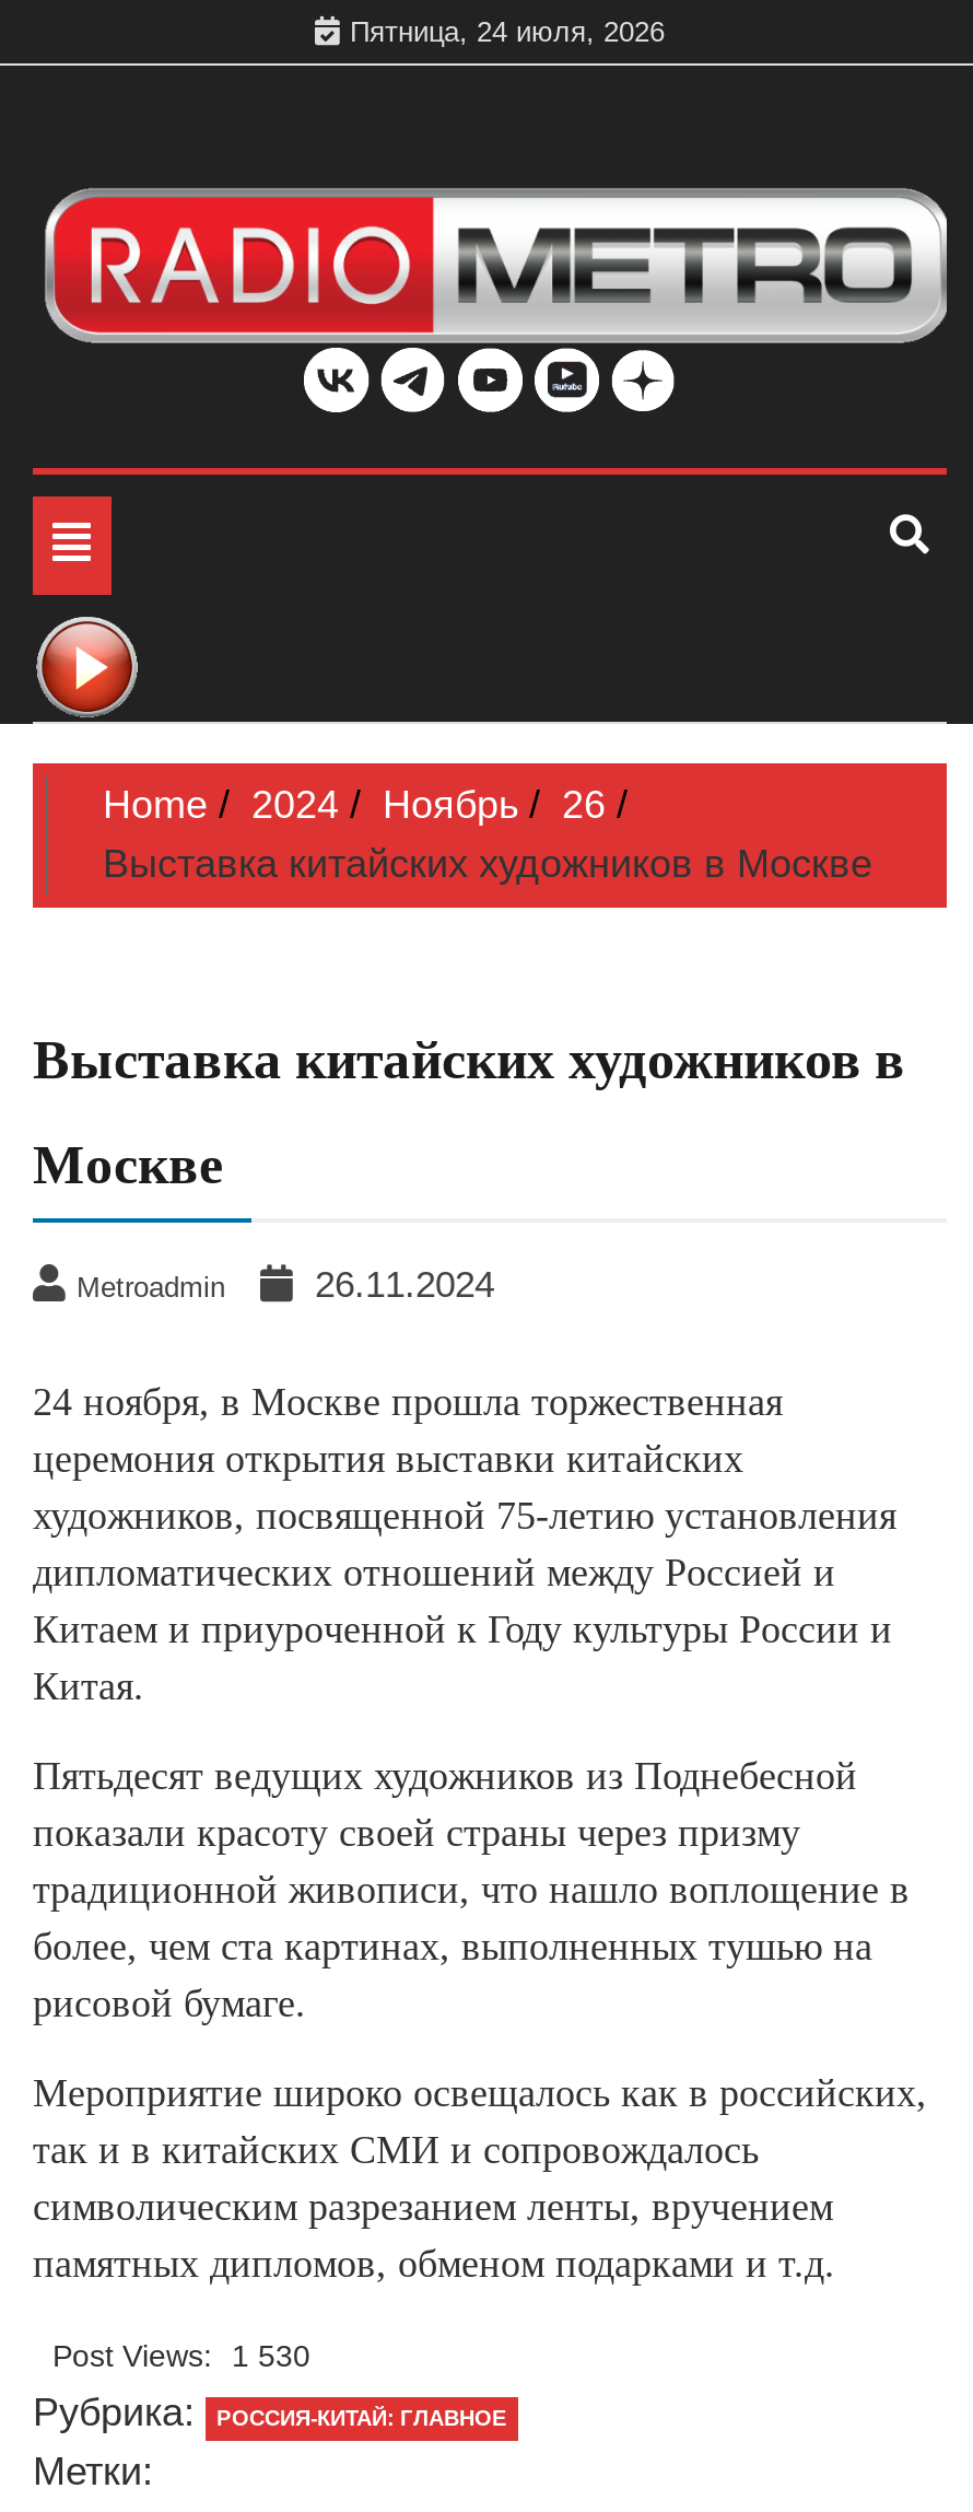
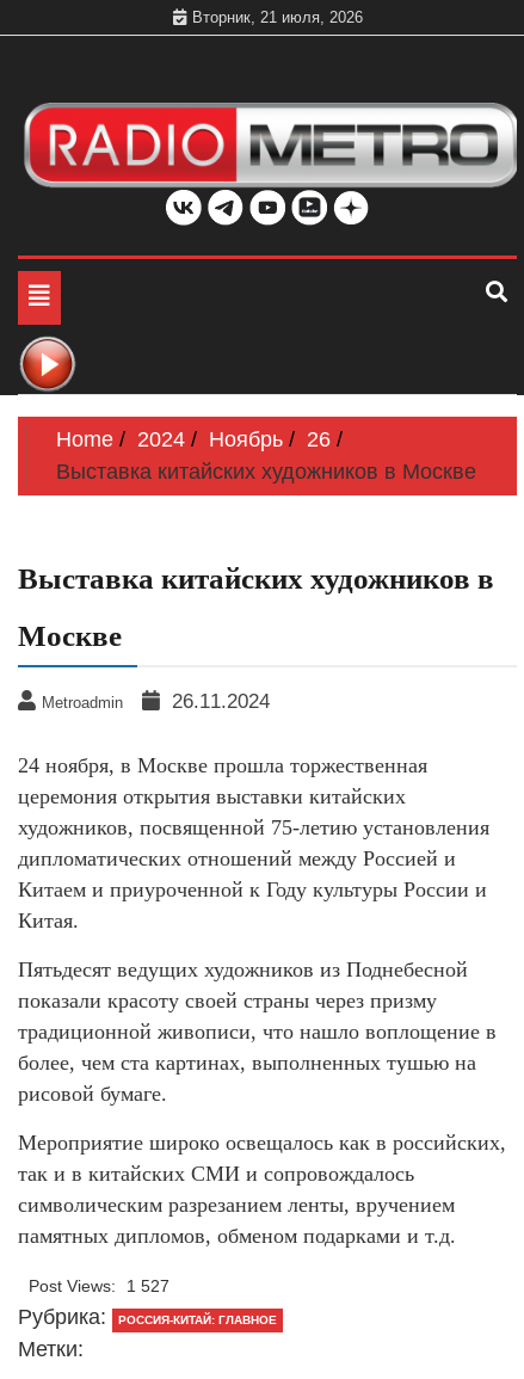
[350,15,665,48] Пятница, 24 июля, 2026 -> [192,8,362,26] Вторник, 21 июля, 2026
[52,2338,310,2373] Post Views: 1 530 -> [29,1276,169,1295] Post Views: 1 527

